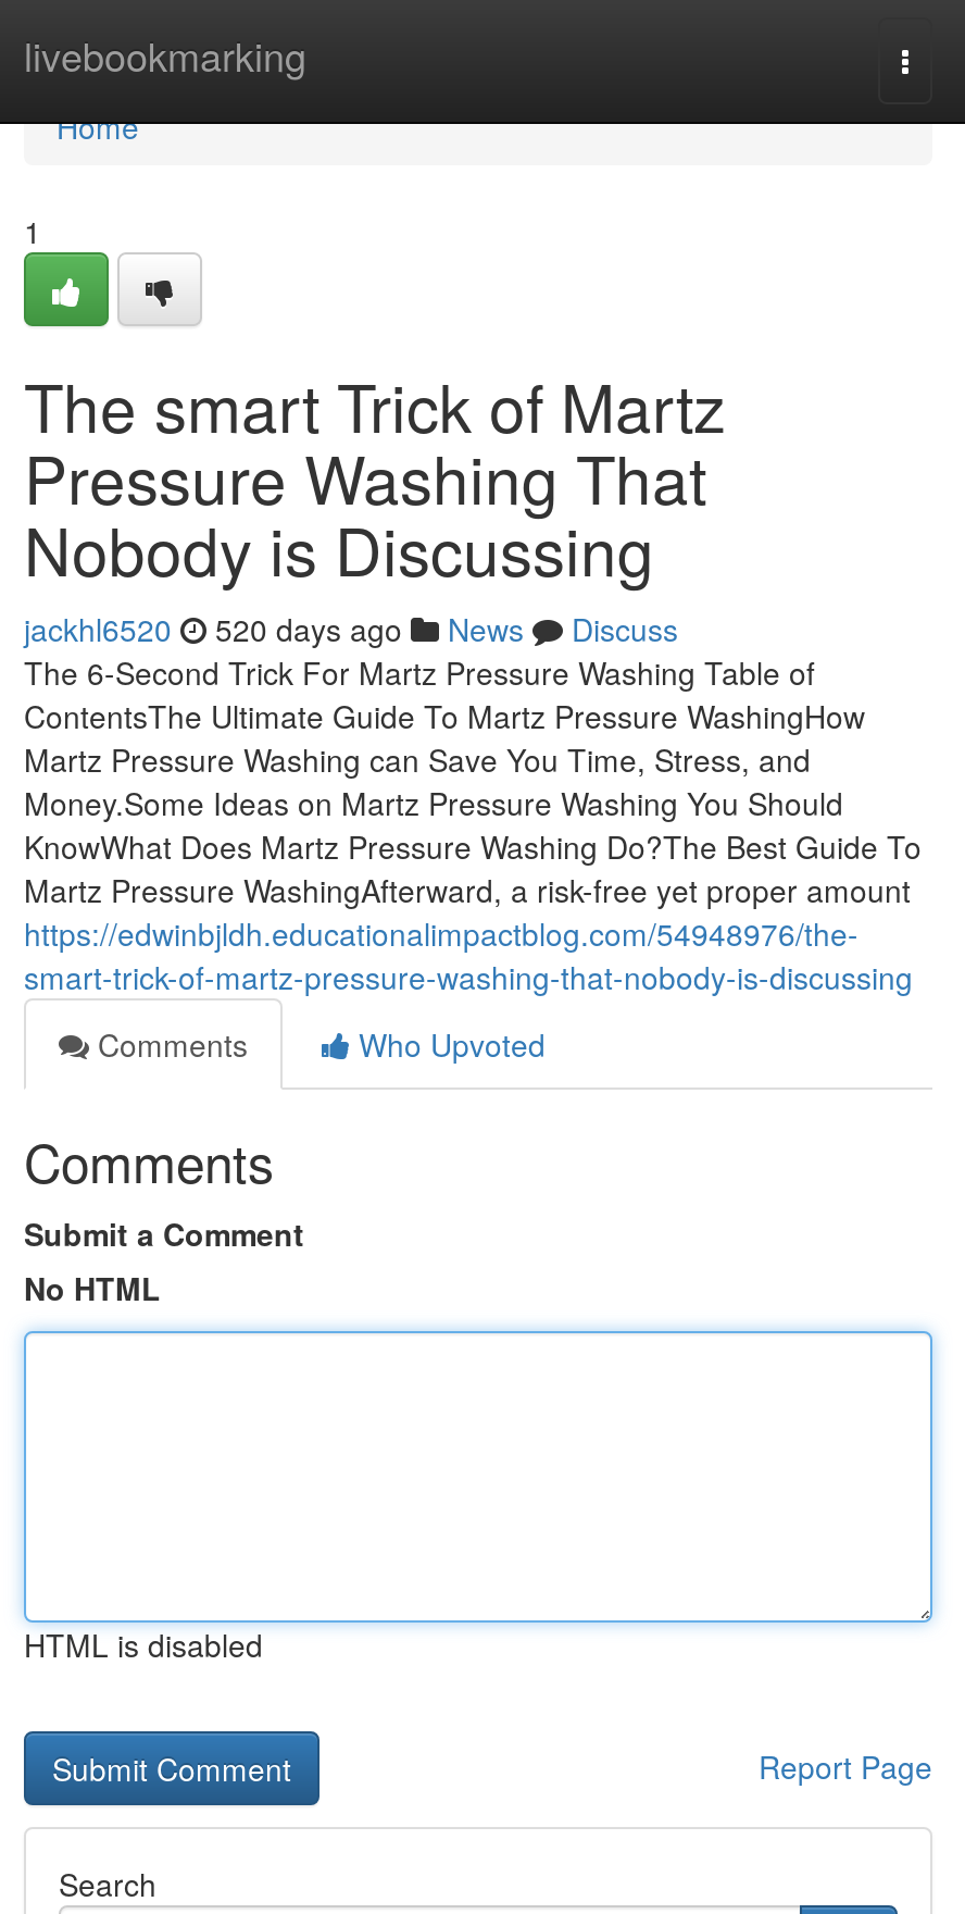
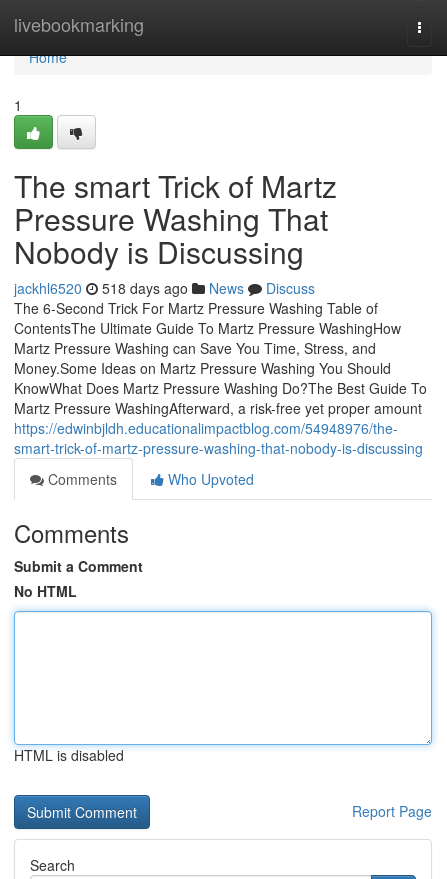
[24,607,678,650] jackhl6520 520 days ago News Discuss -> [14,278,315,298] jackhl6520 518 days ago News Discuss

